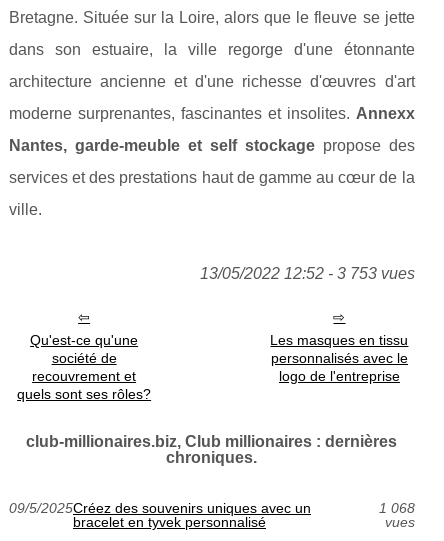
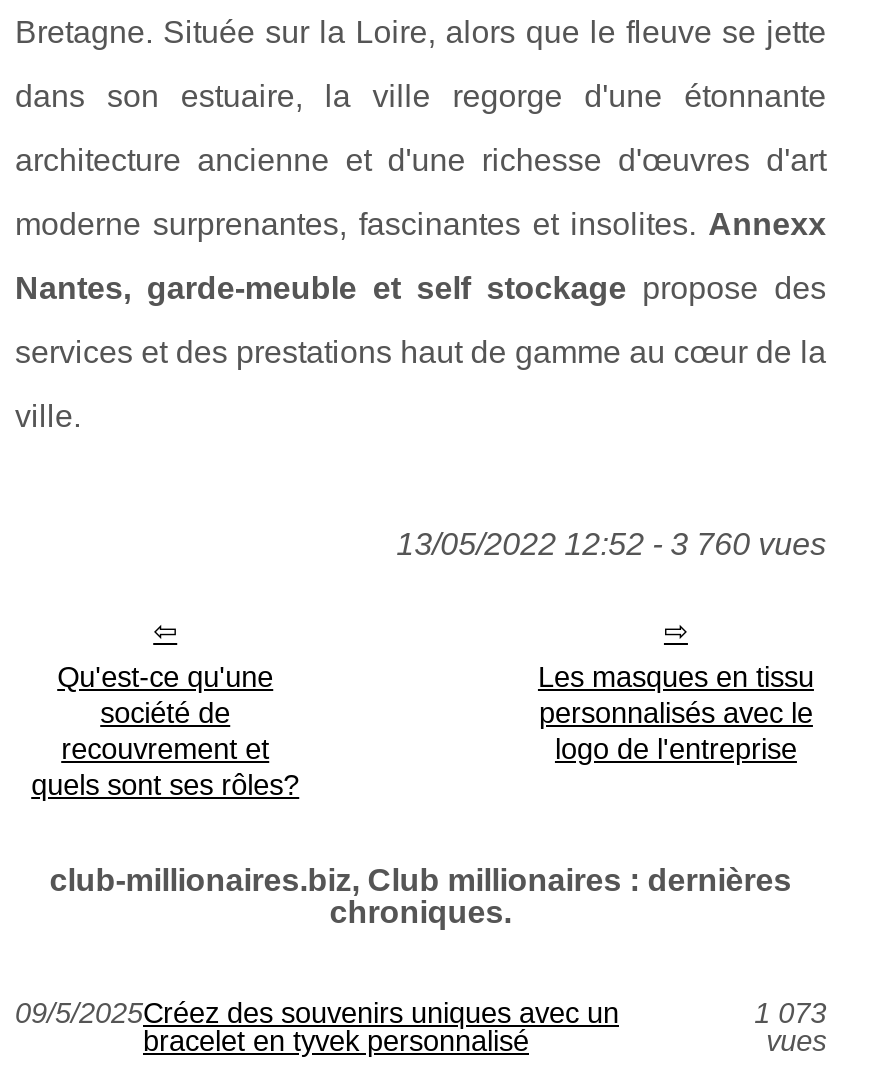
[200,265,415,282] 13/05/2022 12:52 - 3 753 vues -> [396,527,826,561] 13/05/2022 12:52 - 3 760 vues
[379,500,415,516] 1 068 -> [754,997,826,1029] 1 073

